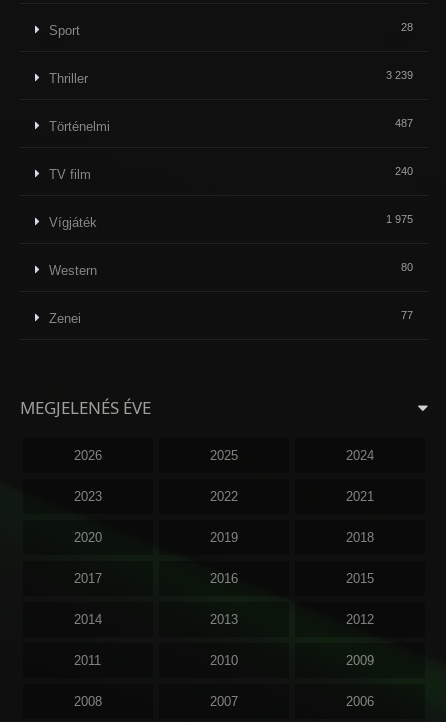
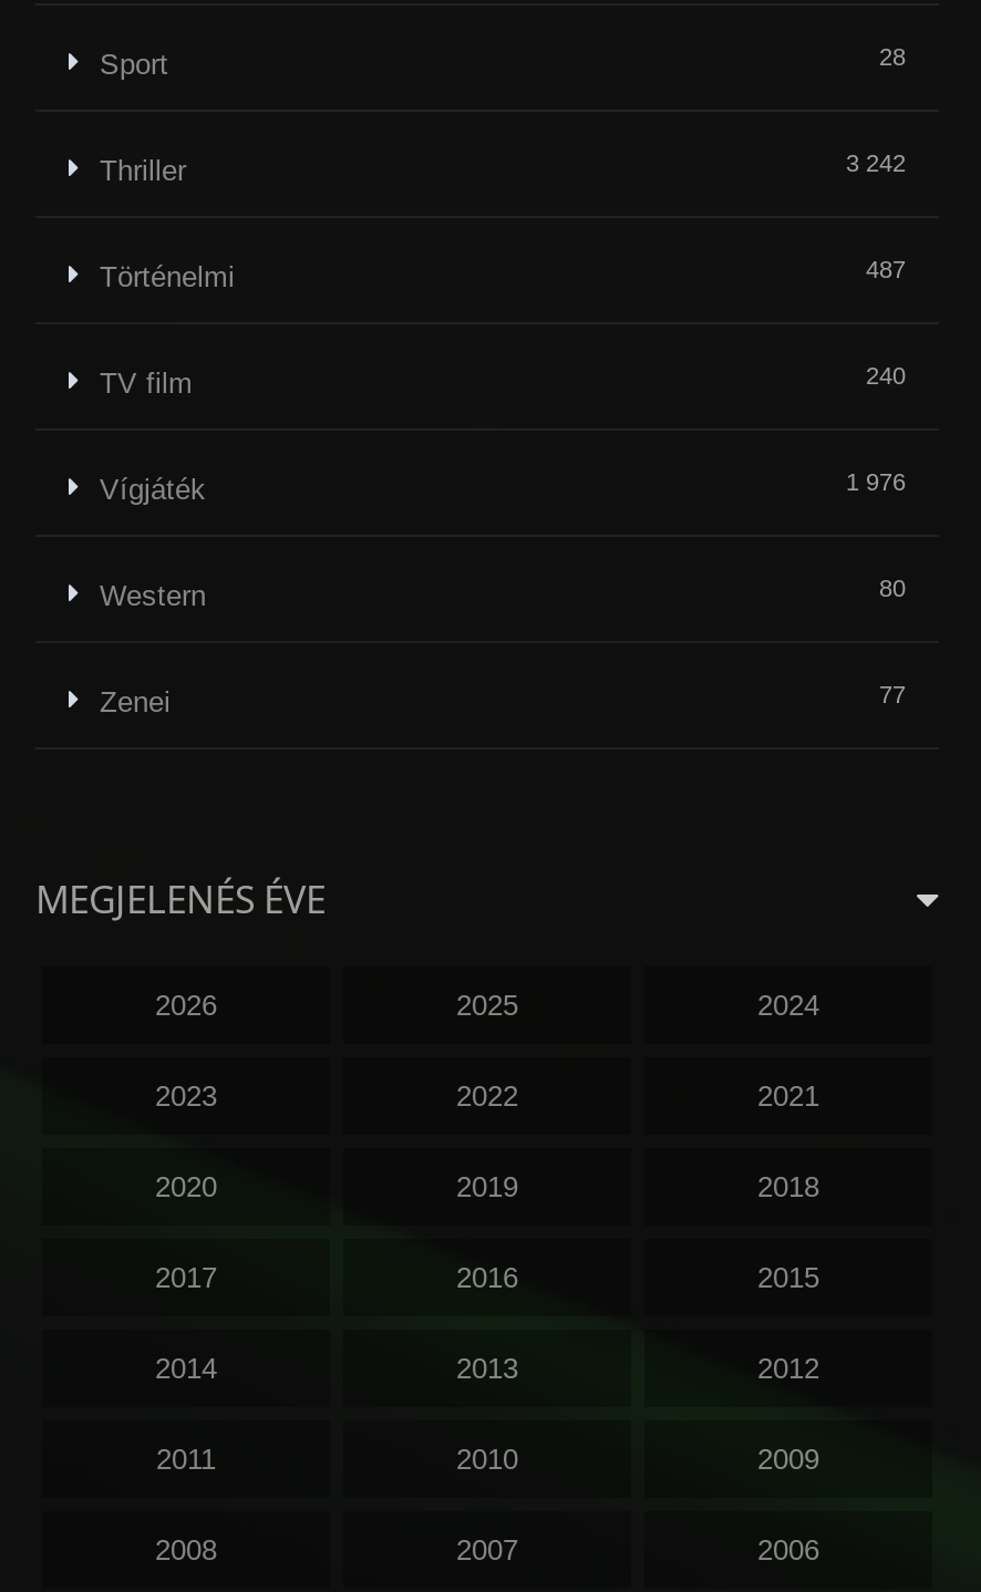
[386,69,413,81] 3 239 -> [846,149,906,176] 3 242
[386,213,413,225] 1 975 -> [846,468,906,494] 1 976

